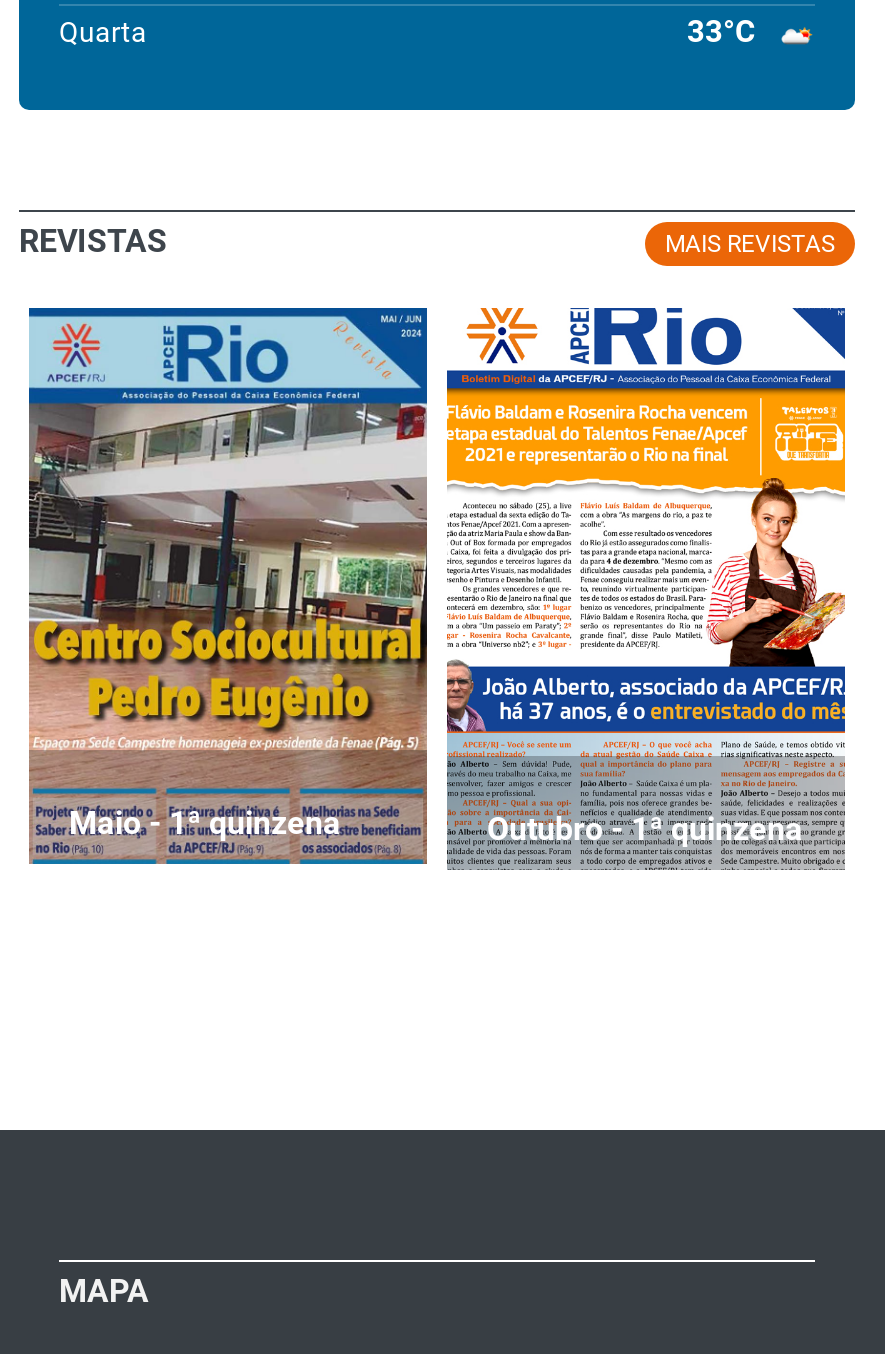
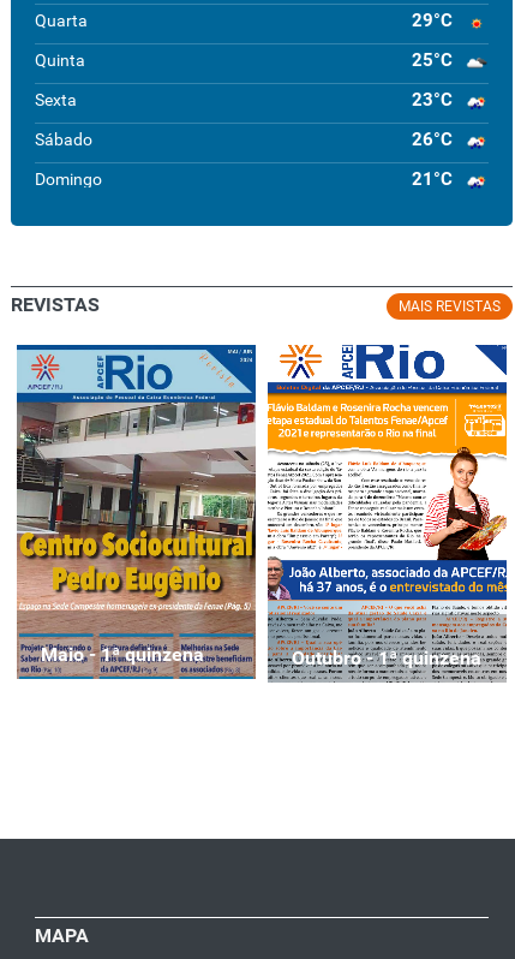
[687,13,755,49] 33°C -> [35,9,453,190] 29°C | Quinta | 25°C | Sexta | 23°C | Sábado | 26°C | Domingo | 21°C

